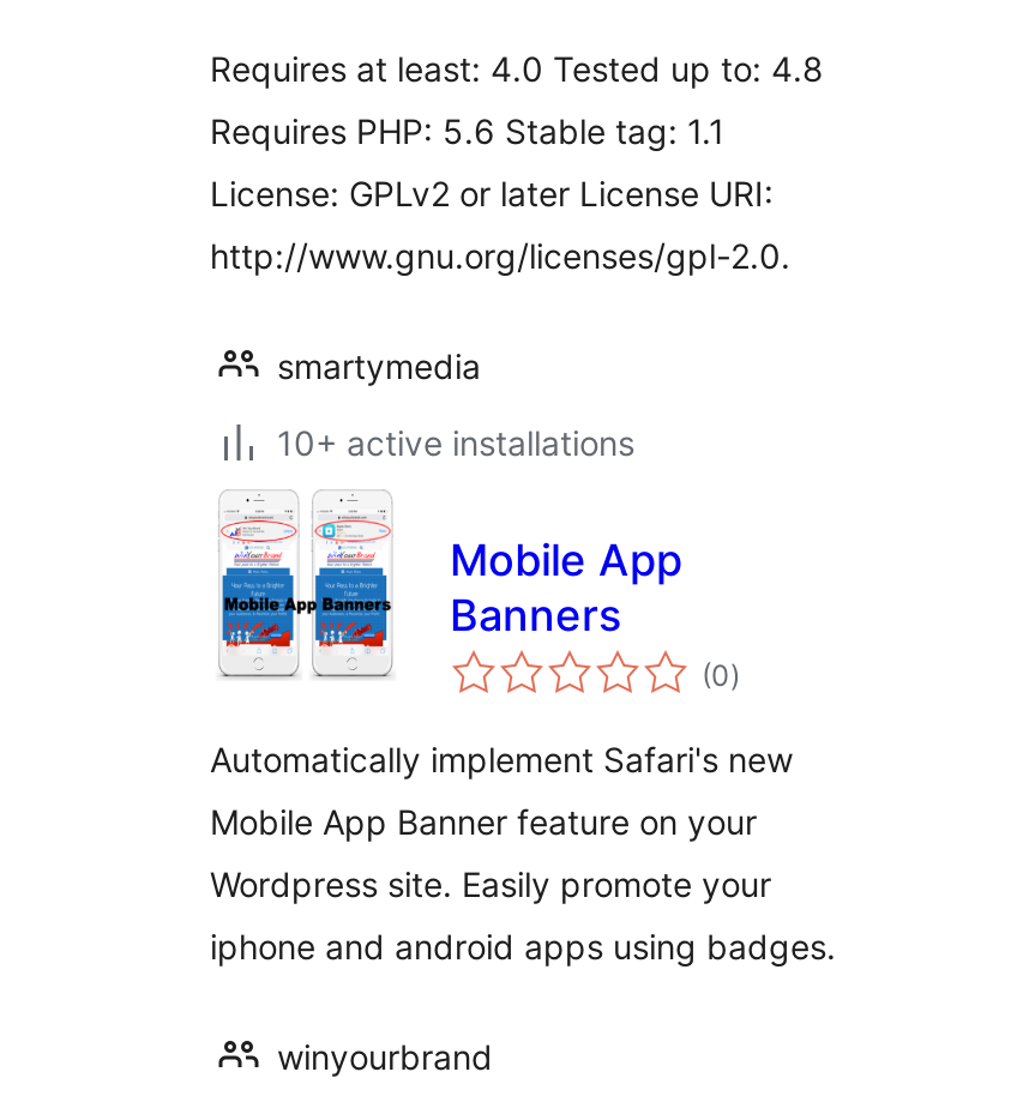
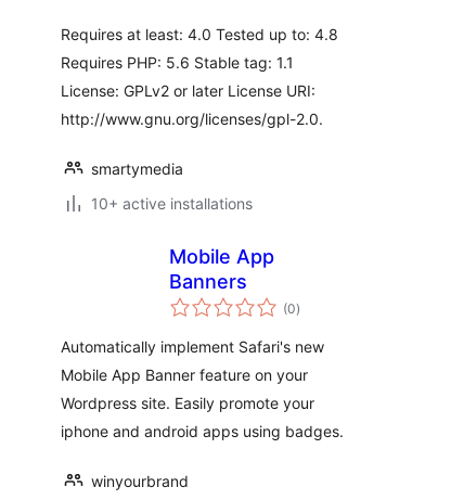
[217,492,395,681] [image] -> none

